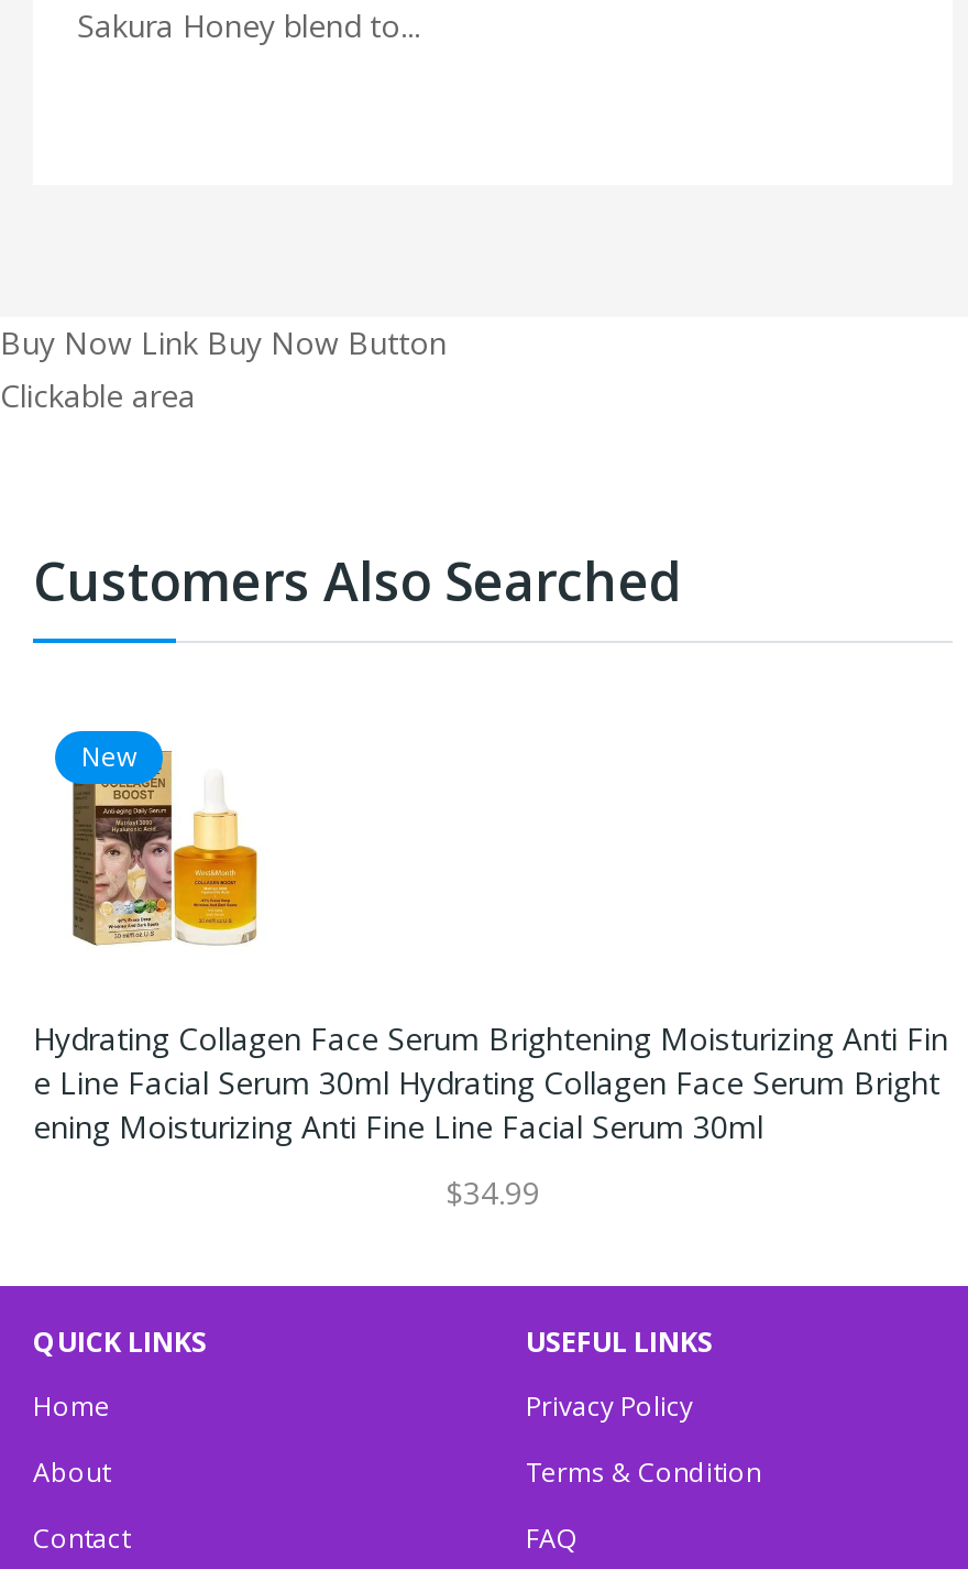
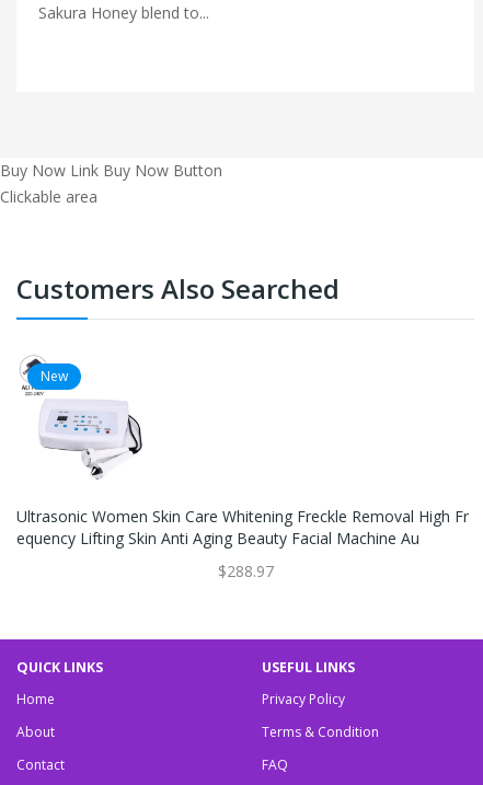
[33,722,948,1148] [image] | Hydrating Collagen Face Serum Brightening Moisturizing Anti Fin | E Line Facial Serum 30ml Hydrating Collagen Face Serum Bright | Ening Moisturizing Anti Fine Line Facial Serum 30ml -> [16,358,469,549] [image] | Ultrasonic Women Skin Care Whitening Freckle Removal High Fr | Equency Lifting Skin Anti Aging Beauty Facial Machine Au
[446,1172,540,1214] $34.99 -> [217,561,273,581] $288.97

